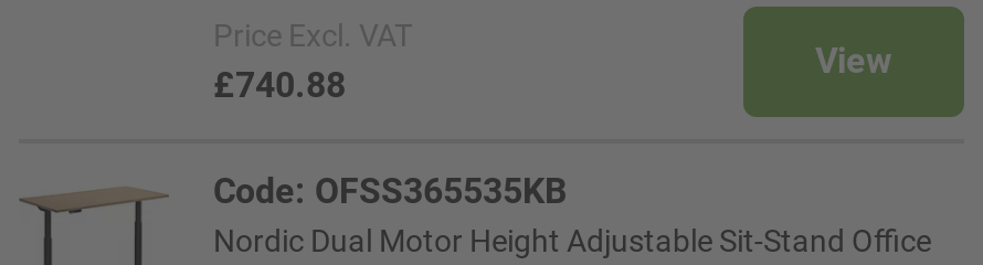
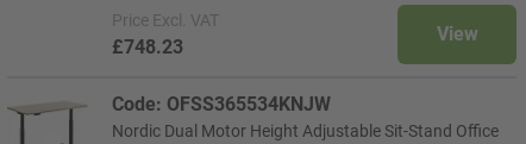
[213,63,346,105] £740.88 -> [112,35,183,58] £748.23
[213,170,567,212] Code: OFSS365535KB -> [112,93,331,115] Code: OFSS365534KNJW

